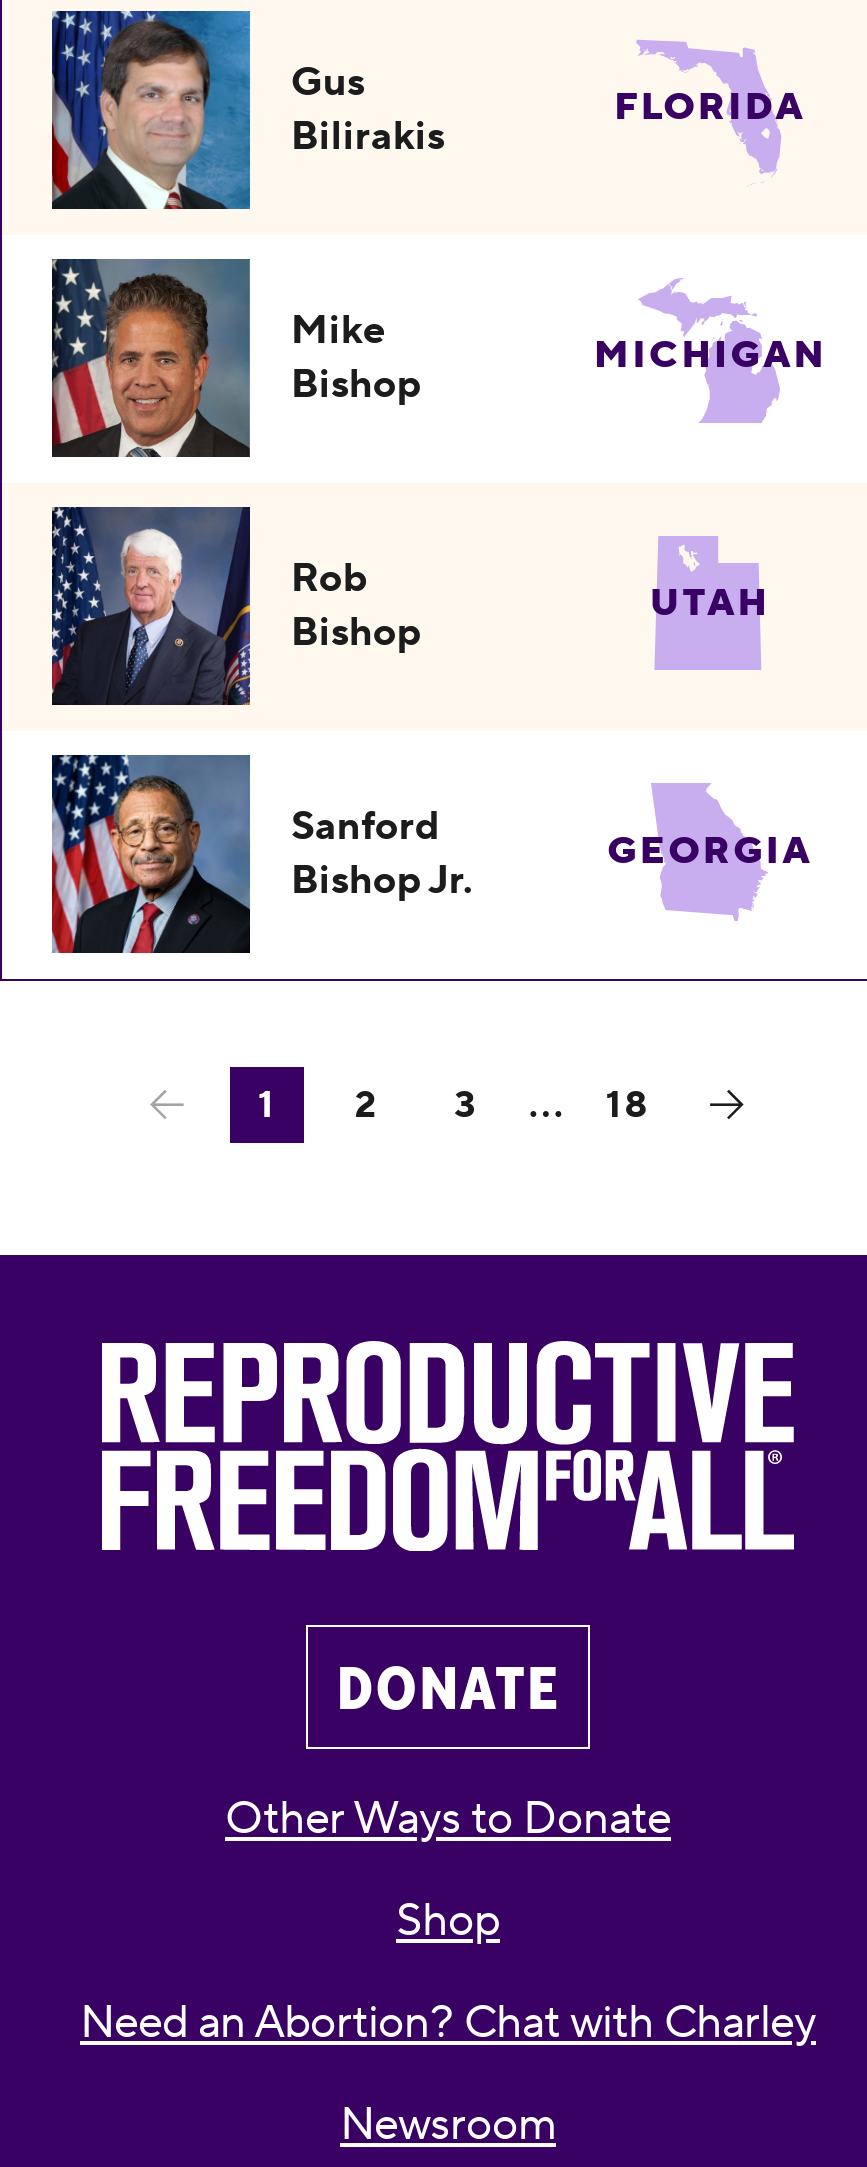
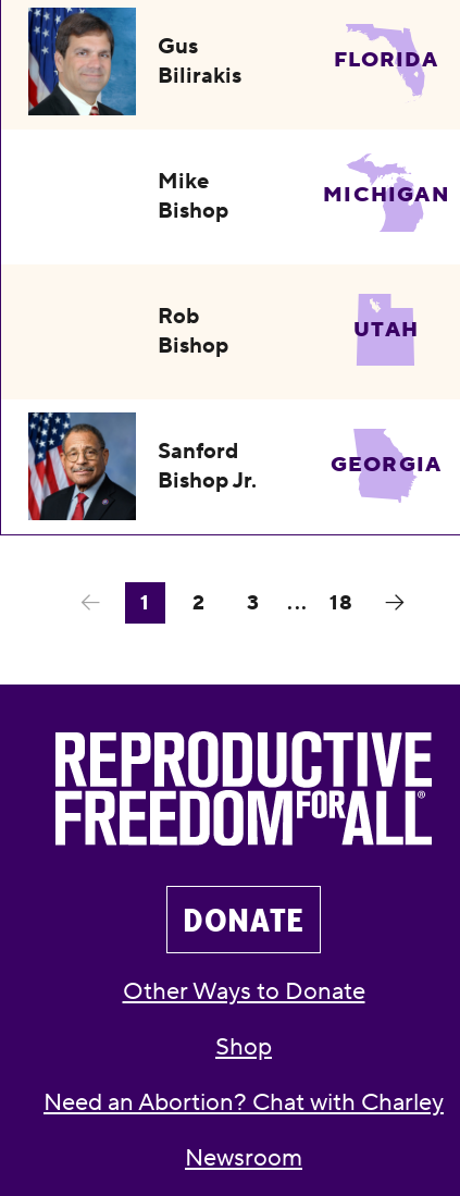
[50,257,252,459] [image] -> none
[50,505,252,707] [image] -> none

